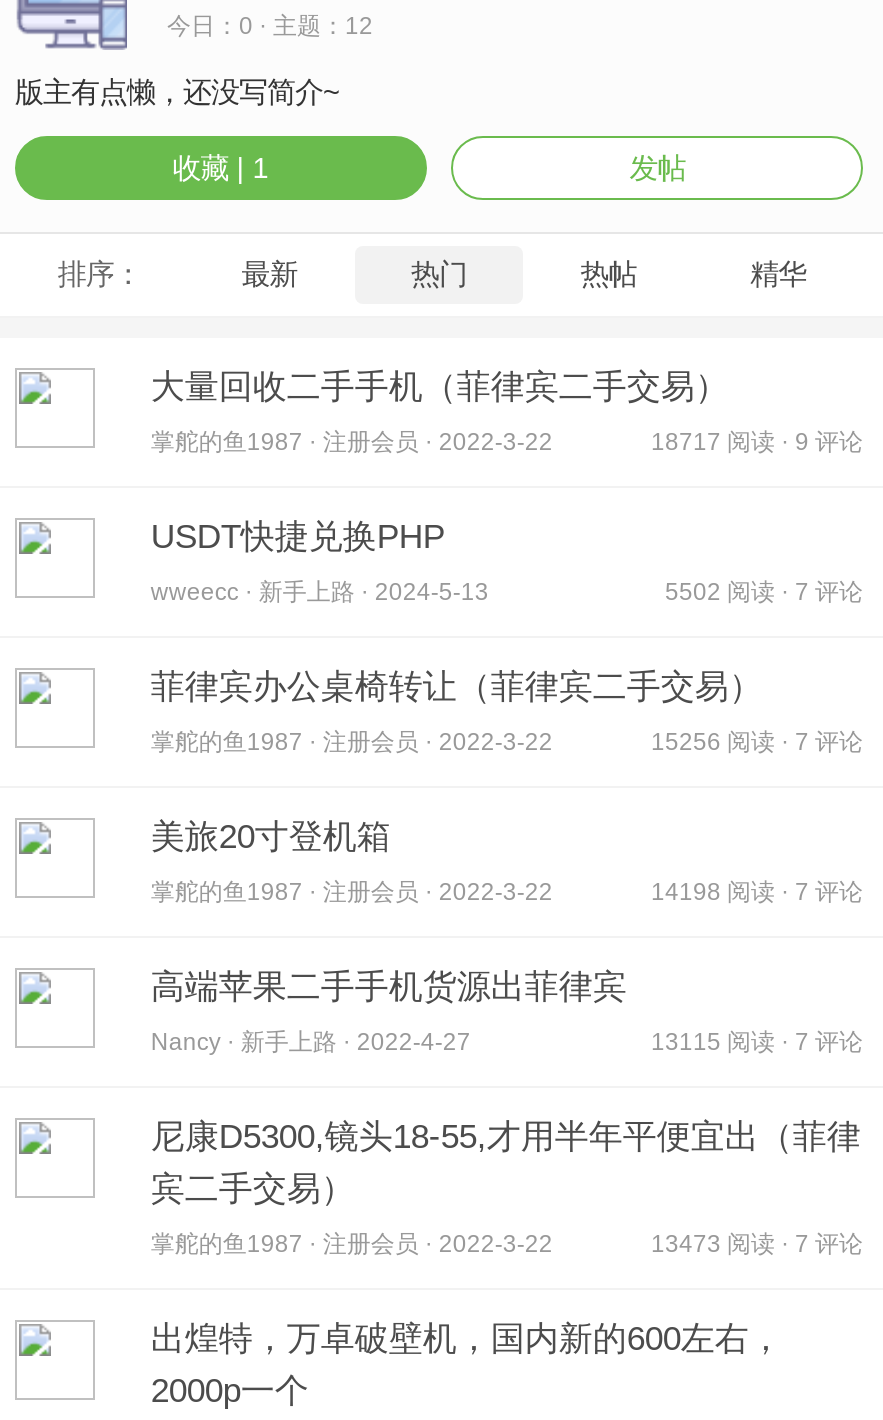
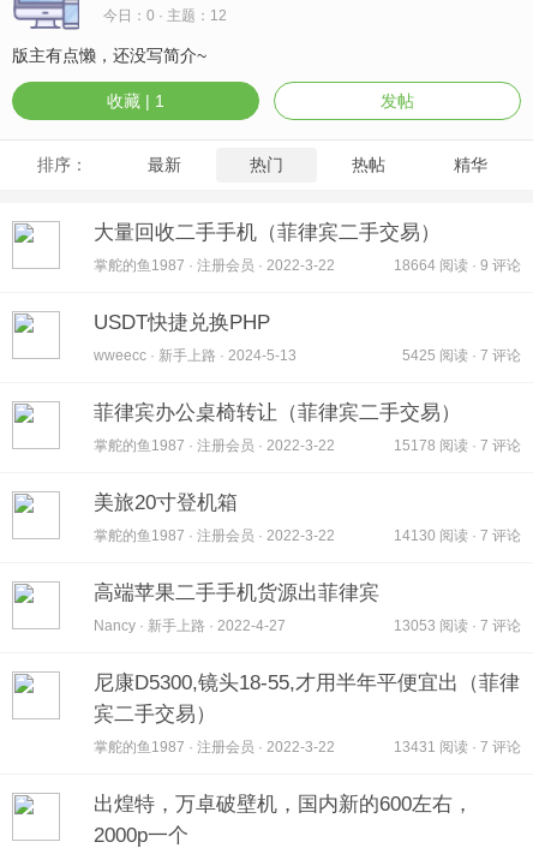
[651,428,863,456] 18717 阅读 · 9 评论 -> [394,257,521,274] 18664 阅读 · 9 评论
[665,578,863,606] 5502 阅读 · 7 评论 -> [402,347,521,364] 5425 阅读 · 7 评论
[651,728,863,756] 15256 阅读 · 7 评论 -> [394,437,521,454] 15178 阅读 · 7 评论
[651,878,863,906] 14198 阅读 · 7 评论 -> [394,527,521,544] 14130 阅读 · 7 评论
[651,1028,863,1056] 13115 阅读 · 7 评论 -> [394,617,521,634] 13053 阅读 · 7 评论
[651,1230,863,1258] 13473 阅读 · 7 评论 -> [394,739,521,756] 13431 阅读 · 7 评论

